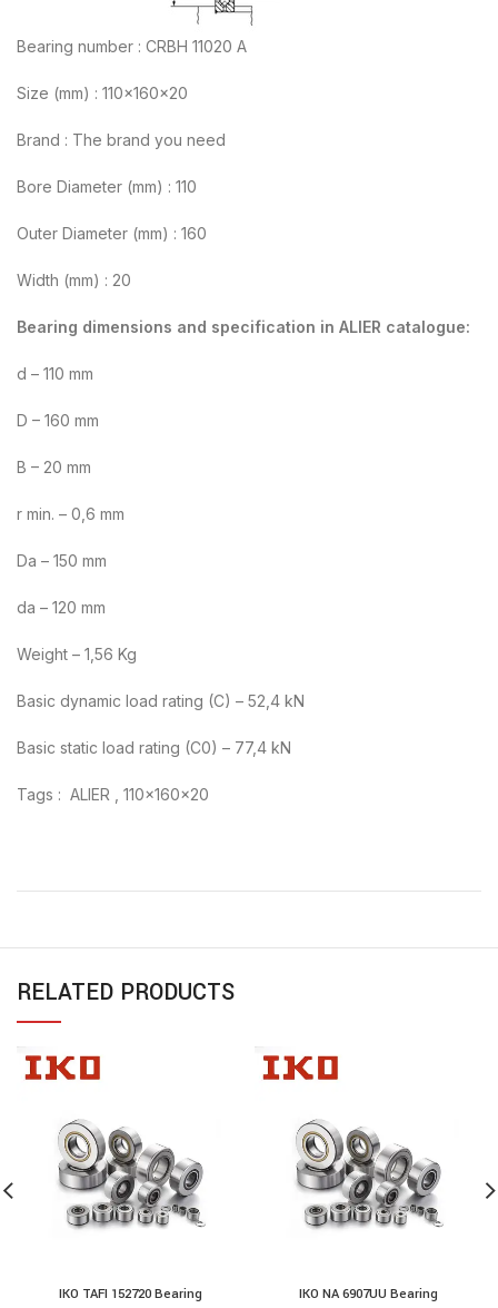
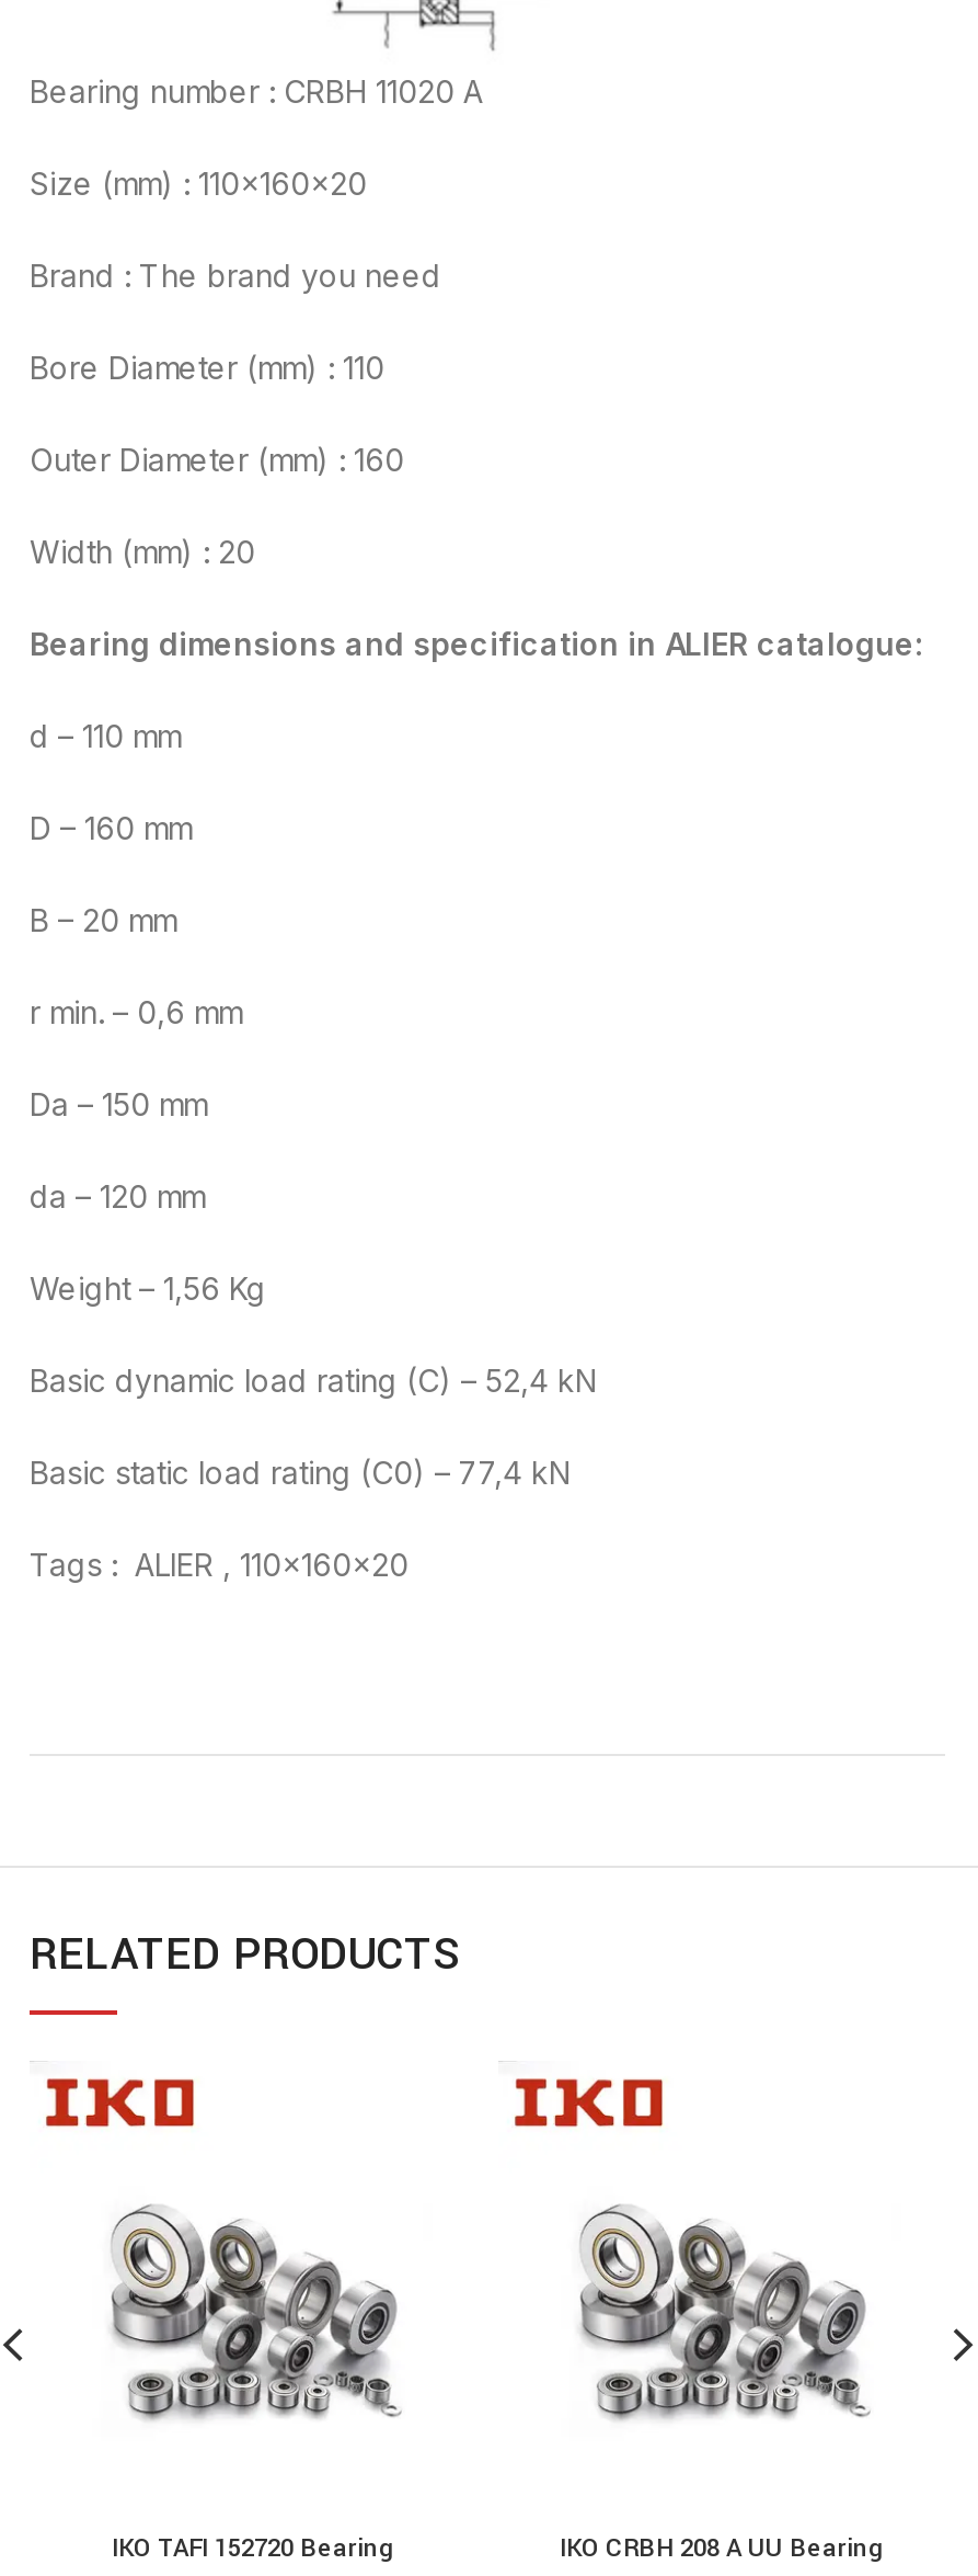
[298,1284,437,1303] IKO NA 6907UU Bearing -> [560,2530,884,2567] IKO CRBH 208 A UU Bearing

